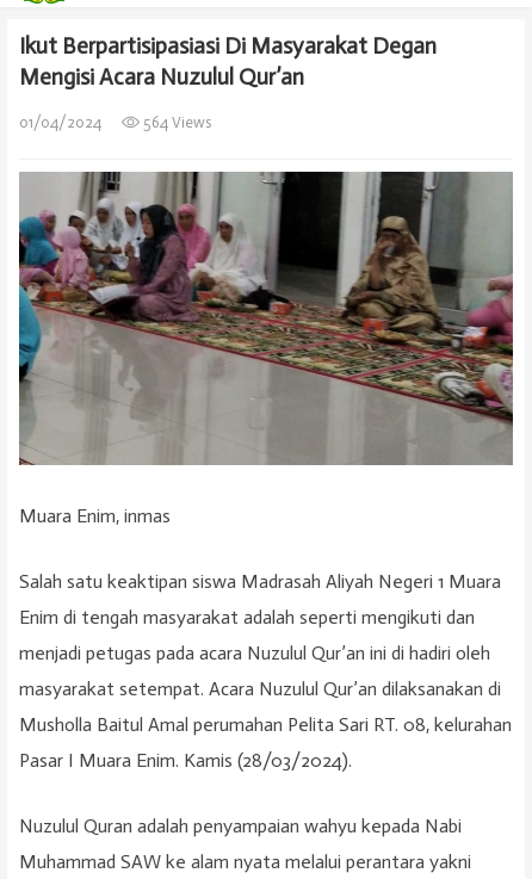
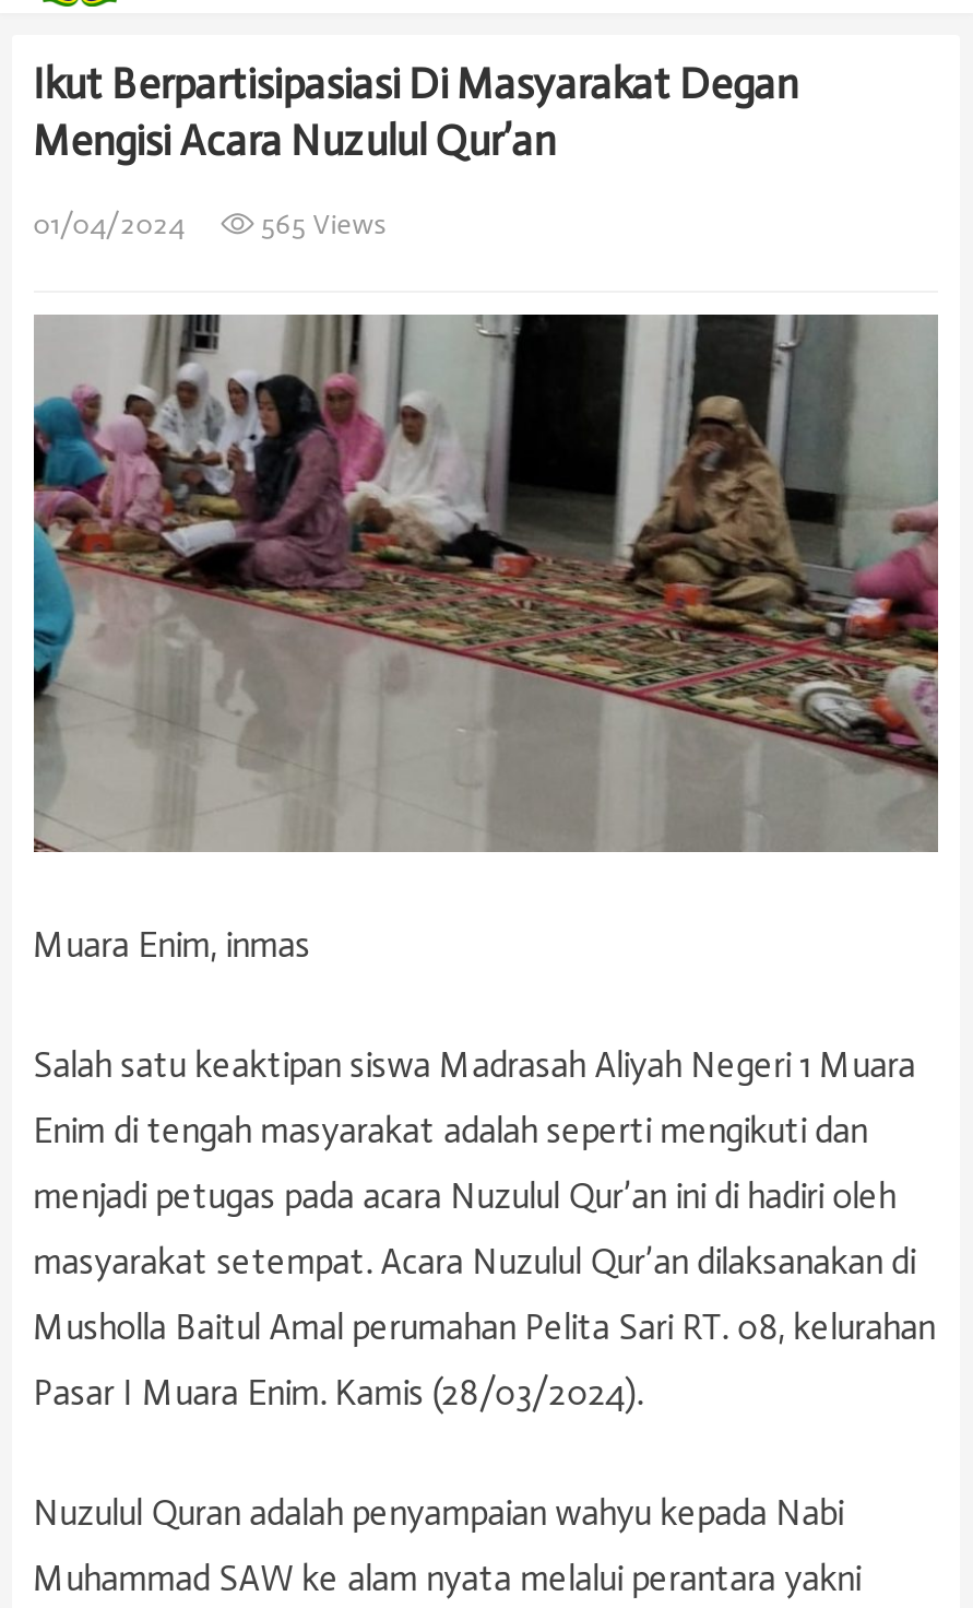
[19,113,211,131] 01/04/2024 564 Views -> [33,208,385,240] 01/04/2024 565 Views

